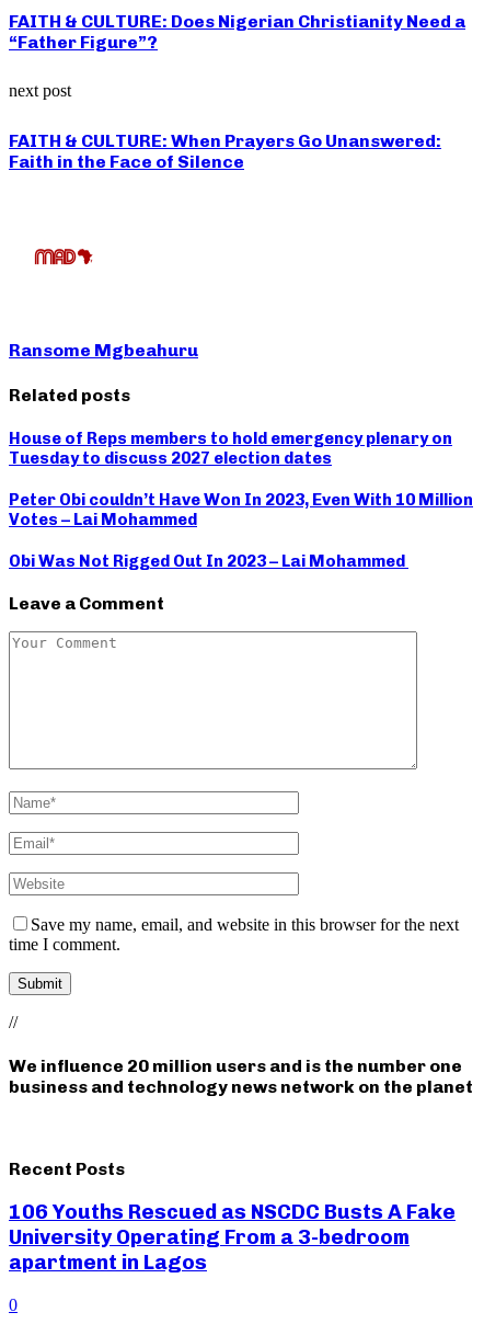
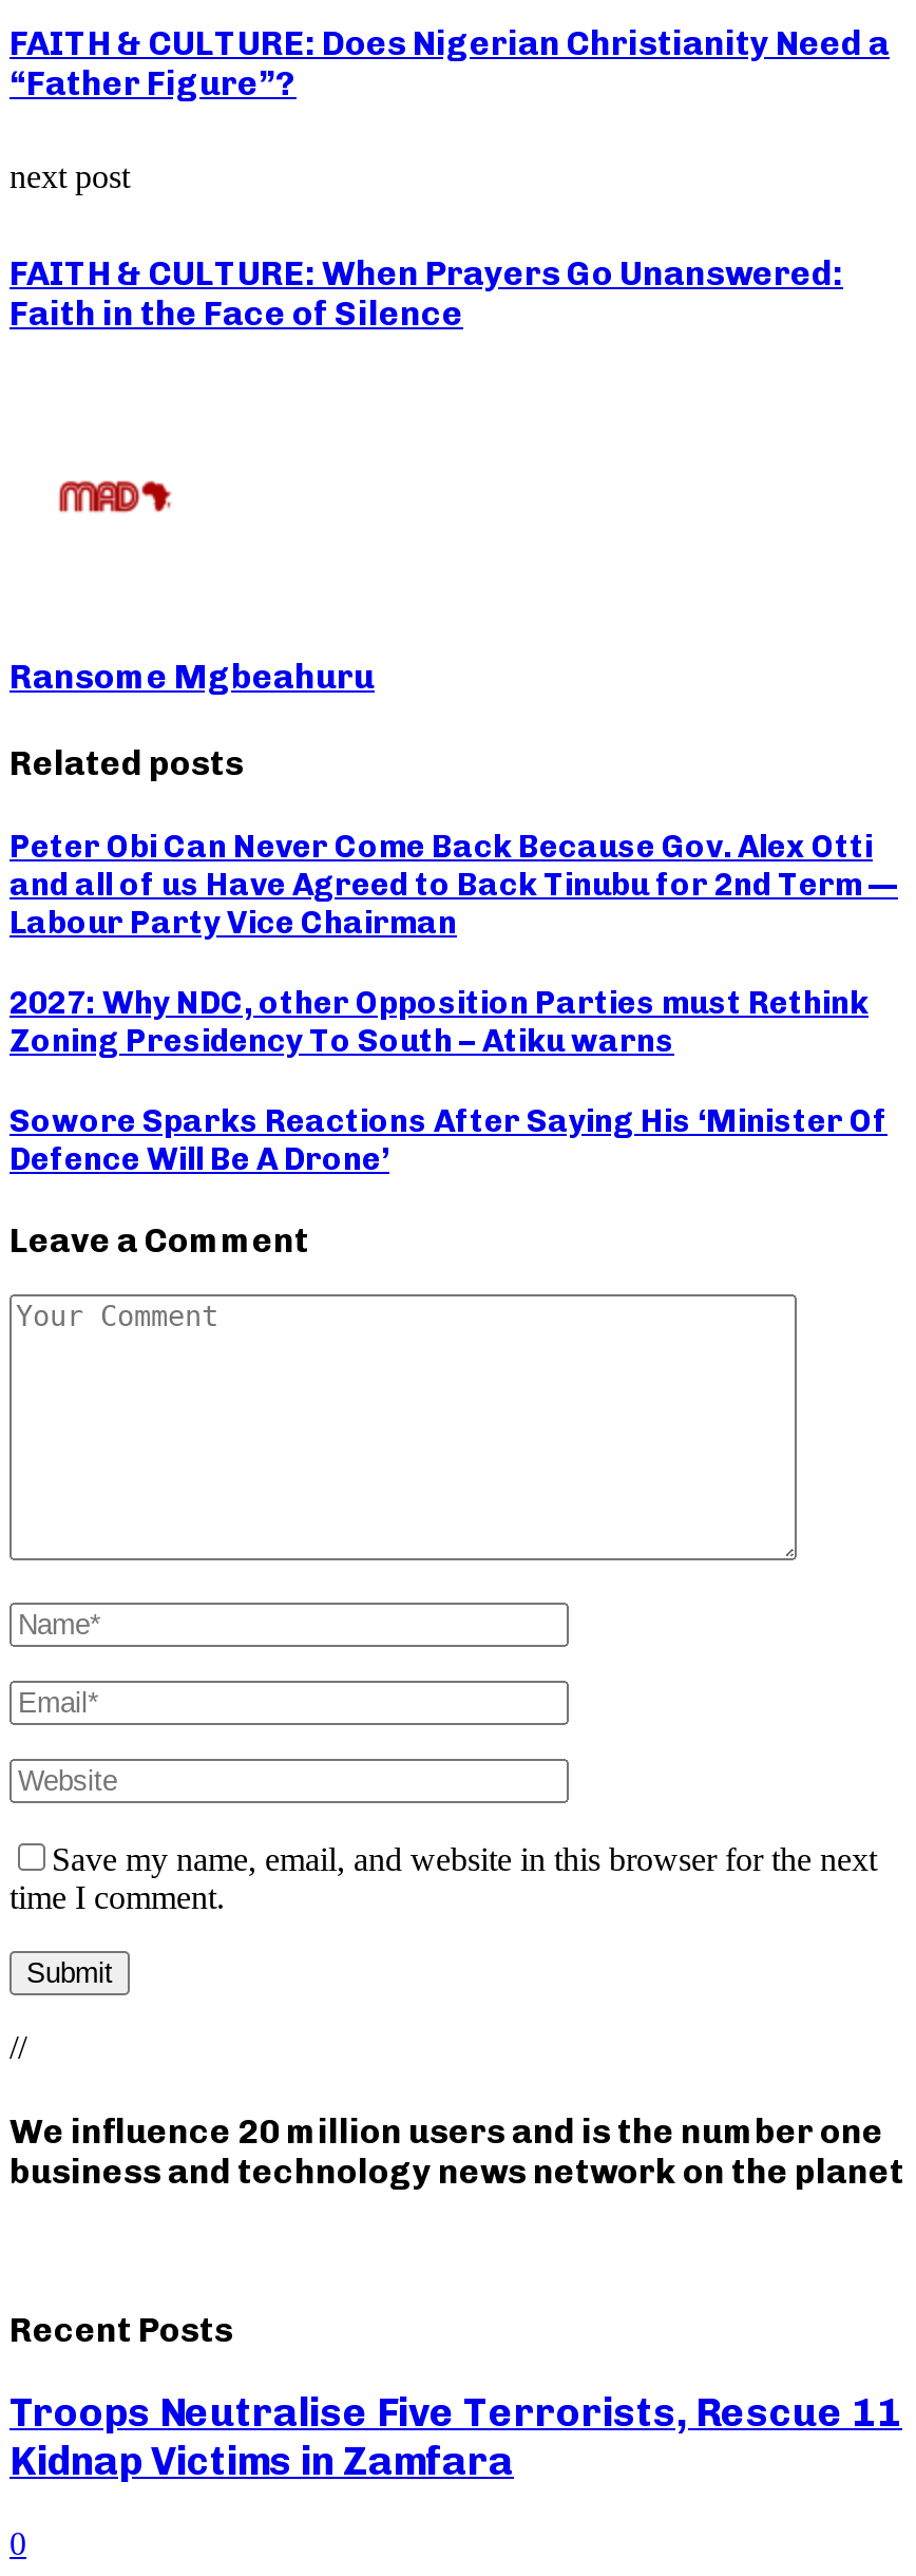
[9,429,452,468] House of Reps members to hold emergency plenary on | Tuesday to discuss 2027 election dates -> [9,829,898,943] Peter Obi Can Never Come Back Because Gov. Alex Otti | and all of us Have Agreed to Back Tinubu for 2nd Term — | Labour Party Vice Chairman
[9,490,473,530] Peter Obi couldn’t Have Won In 2023, Even With 10 Million | Votes – Lai Mohammed -> [9,985,869,1061] 2027: Why NDC, other Opposition Parties must Rethink | Zoning Presidency To South – Atiku warns
[9,552,408,571] Obi Was Not Rigged Out In 2023 – Lai Mohammed -> [9,1103,888,1179] Sowore Sparks Reactions After Saying His ‘Minister Of | Defence Will Be A Drone’
moved [9,593,473,1179] -> [9,1221,904,2349]: Leave a Comment | Save my name, email, and website in this browser for the next | time I comment. | We influence 20 million users and is the number one | business and technology news network on the planet | Recent Posts
[9,1199,456,1275] 106 Youths Rescued as NSCDC Busts A Fake | University Operating From a 3-bedroom | apartment in Lagos -> [9,2389,902,2486] Troops Neutralise Five Terrorists, Rescue 11 | Kidnap Victims in Zamfara

